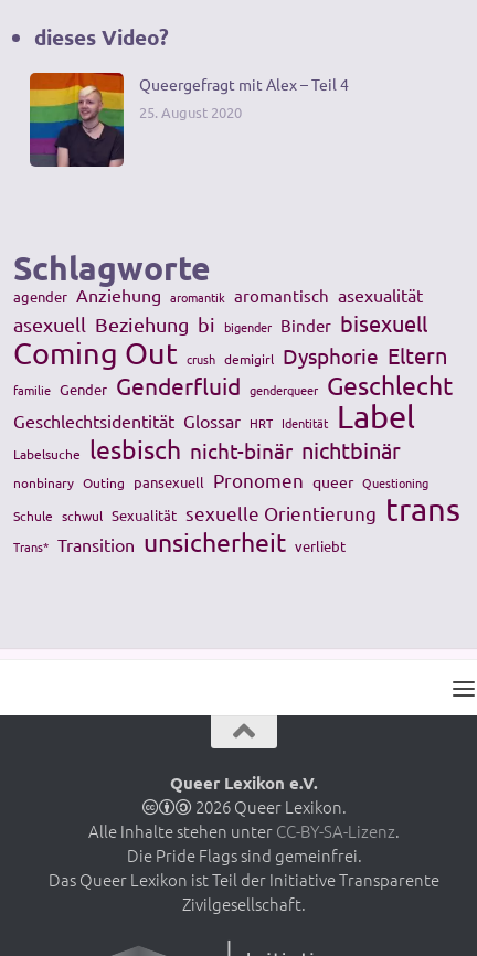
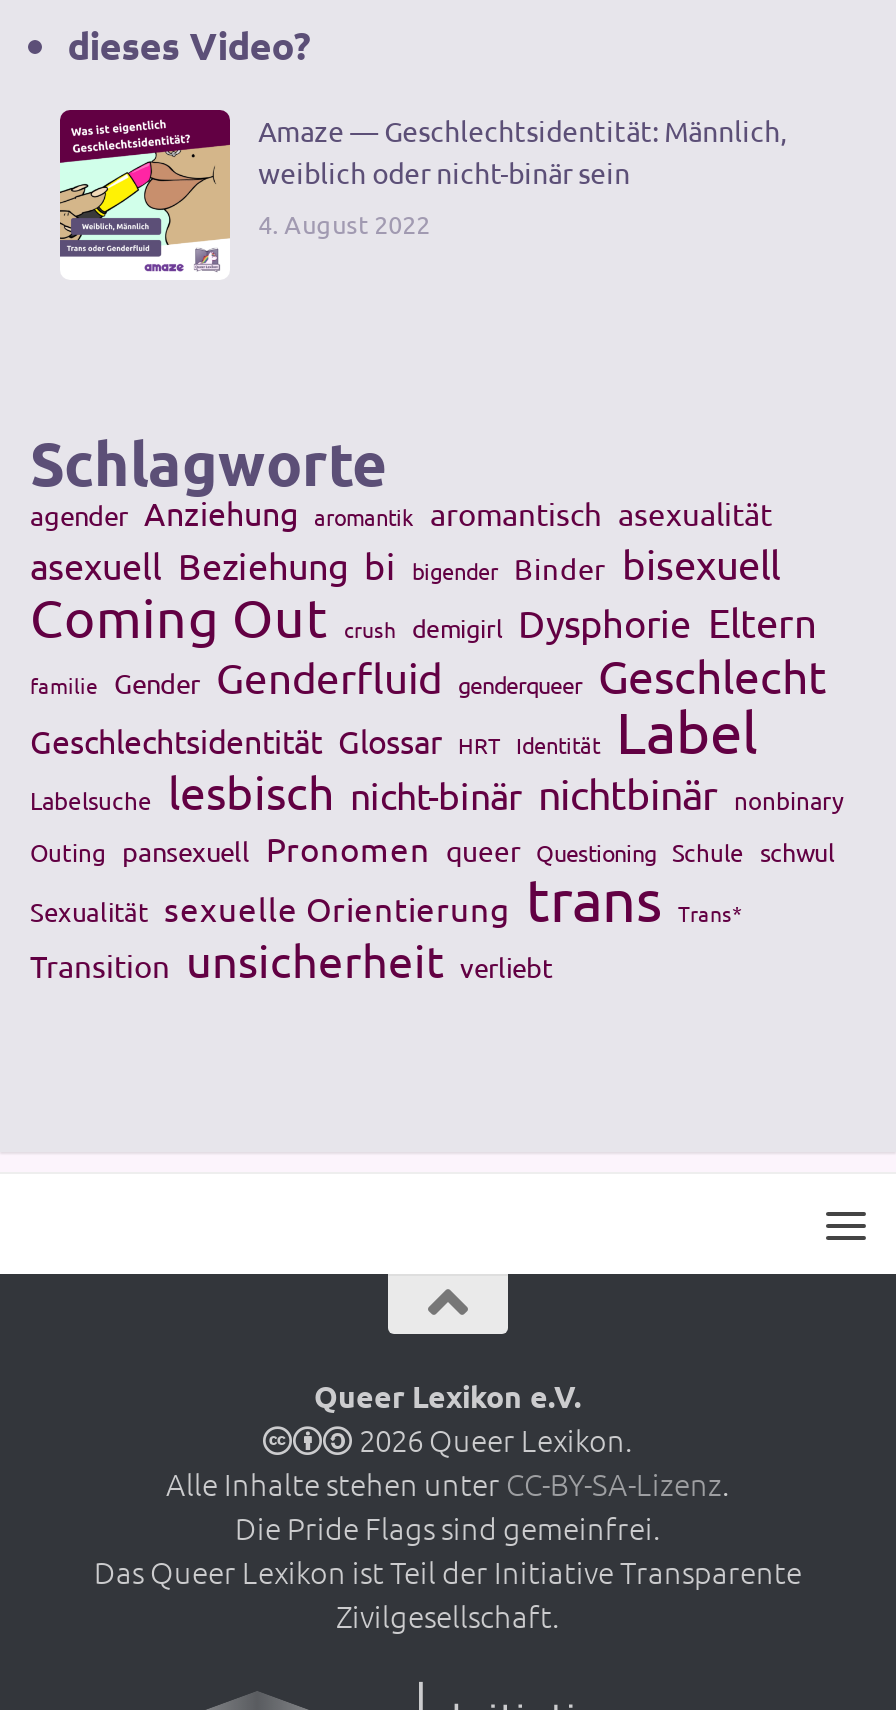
[29,72,349,168] [image] | Queergefragt mit Alex – Teil 4 | 25. August 2020 -> [58,108,786,280] [image] | Amaze — Geschlechtsidentität: Männlich, | weiblich oder nicht-binär sein | 4. August 2022

